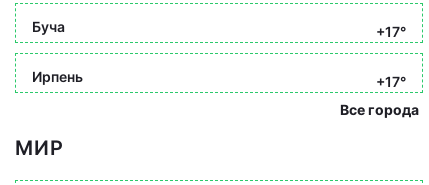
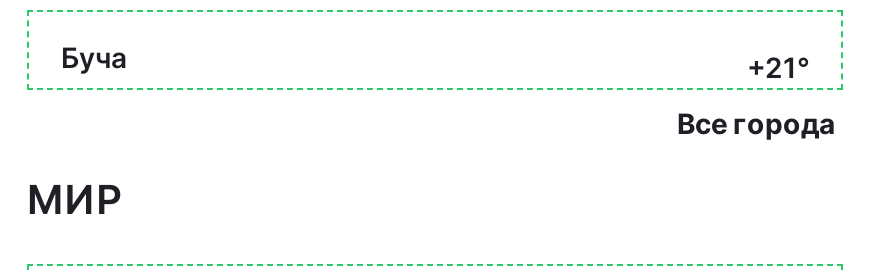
[32,23,406,90] +17° | Ирпень | +17° -> [747,50,809,84] +21°

